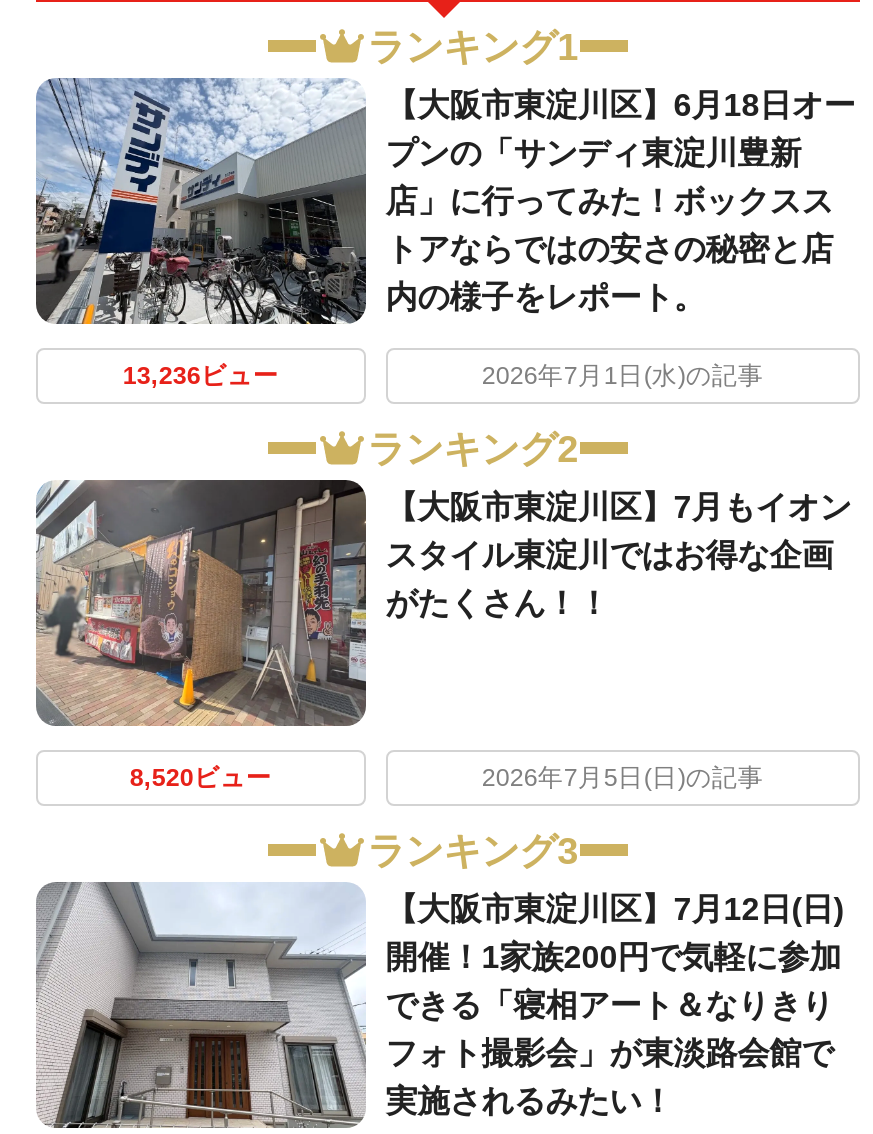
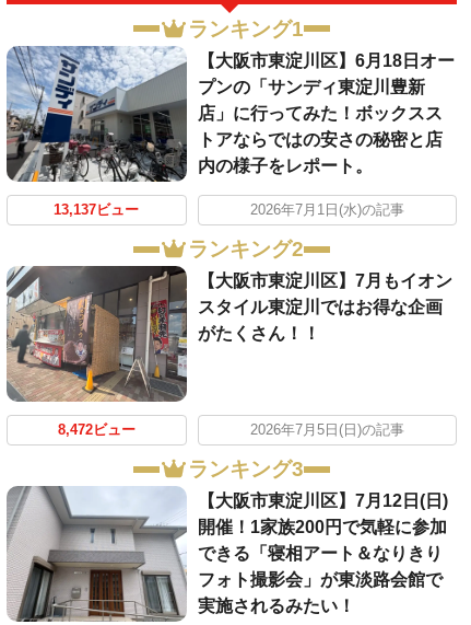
[123,363,279,391] 13,236ビュー -> [54,202,139,217] 13,137ビュー
[130,765,272,793] 8,520ビュー -> [58,422,135,437] 8,472ビュー

